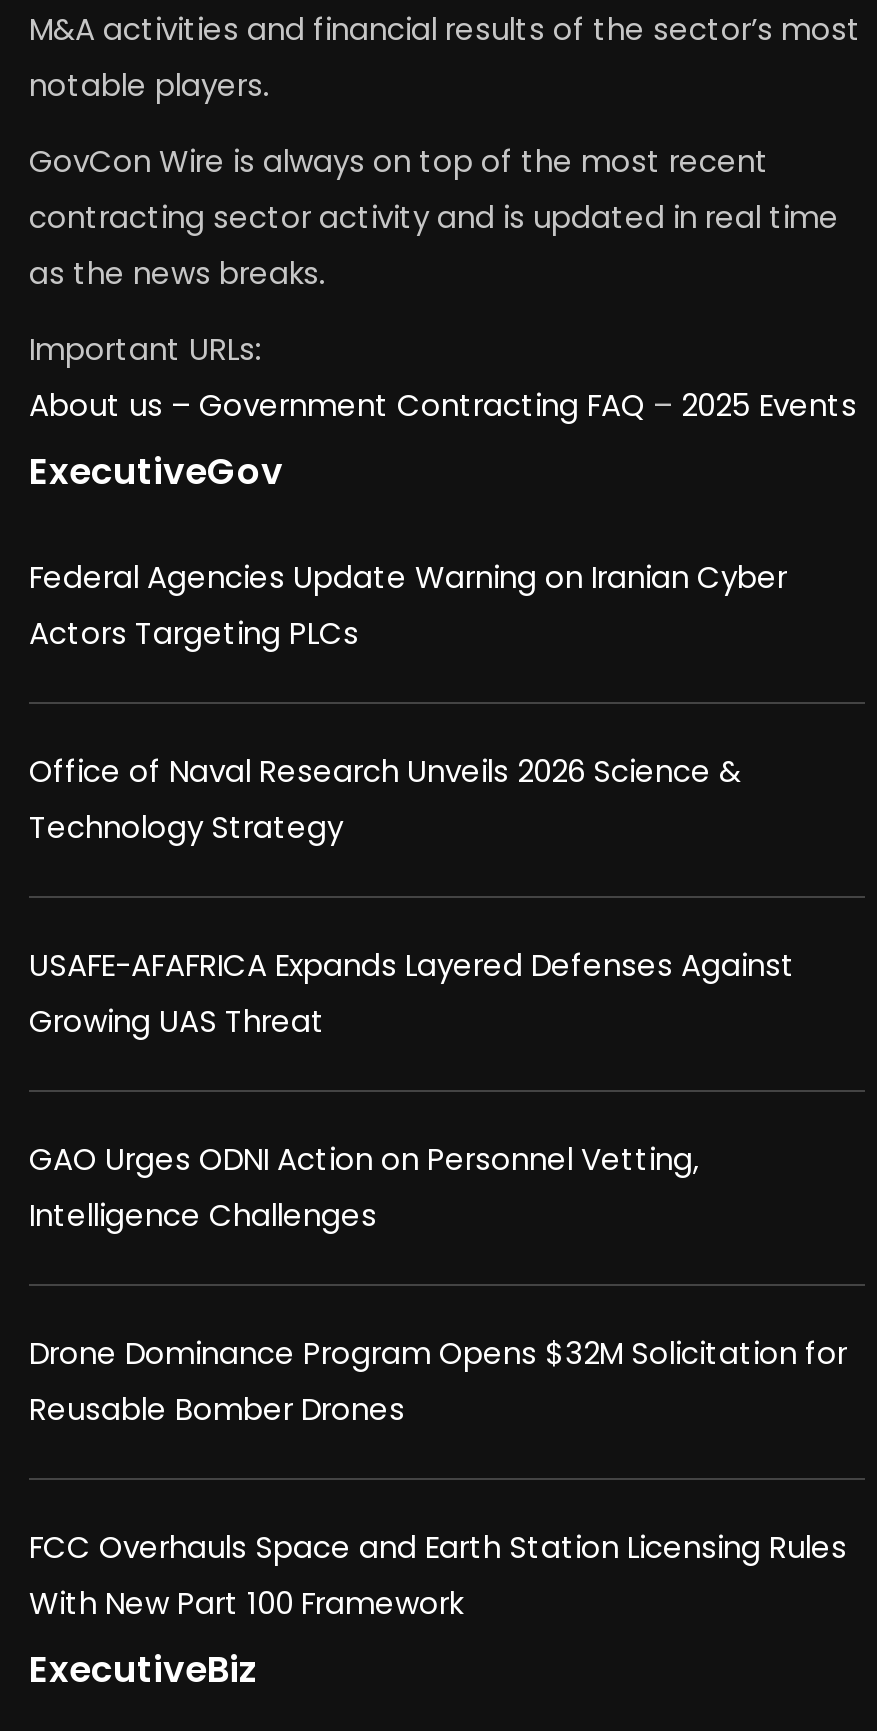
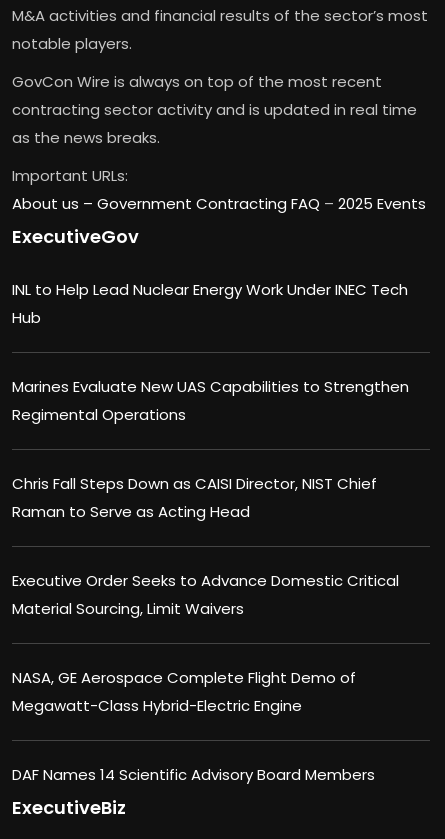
[29,557,787,655] Federal Agencies Update Warning on Iranian Cyber | Actors Targeting PLCs -> [12,279,408,328] INL to Help Lead Nuclear Energy Work Under INEC Tech | Hub
[29,751,741,849] Office of Naval Research Unveils 2026 Science & | Technology Strategy -> [12,376,409,425] Marines Evaluate New UAS Capabilities to Strengthen | Regimental Operations
[29,945,795,1043] USAFE-AFAFRICA Expands Layered Defenses Against | Growing UAS Threat -> [12,473,377,522] Chris Fall Steps Down as CAISI Director, NIST Chief | Raman to Serve as Acting Head
[29,1139,699,1237] GAO Urges ODNI Action on Personnel Vetting, | Intelligence Challenges -> [12,570,399,619] Executive Order Seeks to Advance Domestic Critical | Material Sourcing, Limit Waivers
[29,1333,847,1431] Drone Dominance Program Opens $32M Solicitation for | Reusable Bomber Drones -> [12,667,356,716] NASA, GE Aerospace Complete Flight Demo of | Megawatt-Class Hybrid-Electric Engine
[29,1527,847,1625] FCC Overhauls Space and Earth Station Licensing Rules | With New Part 100 Framework -> [12,764,375,785] DAF Names 14 Scientific Advisory Board Members

